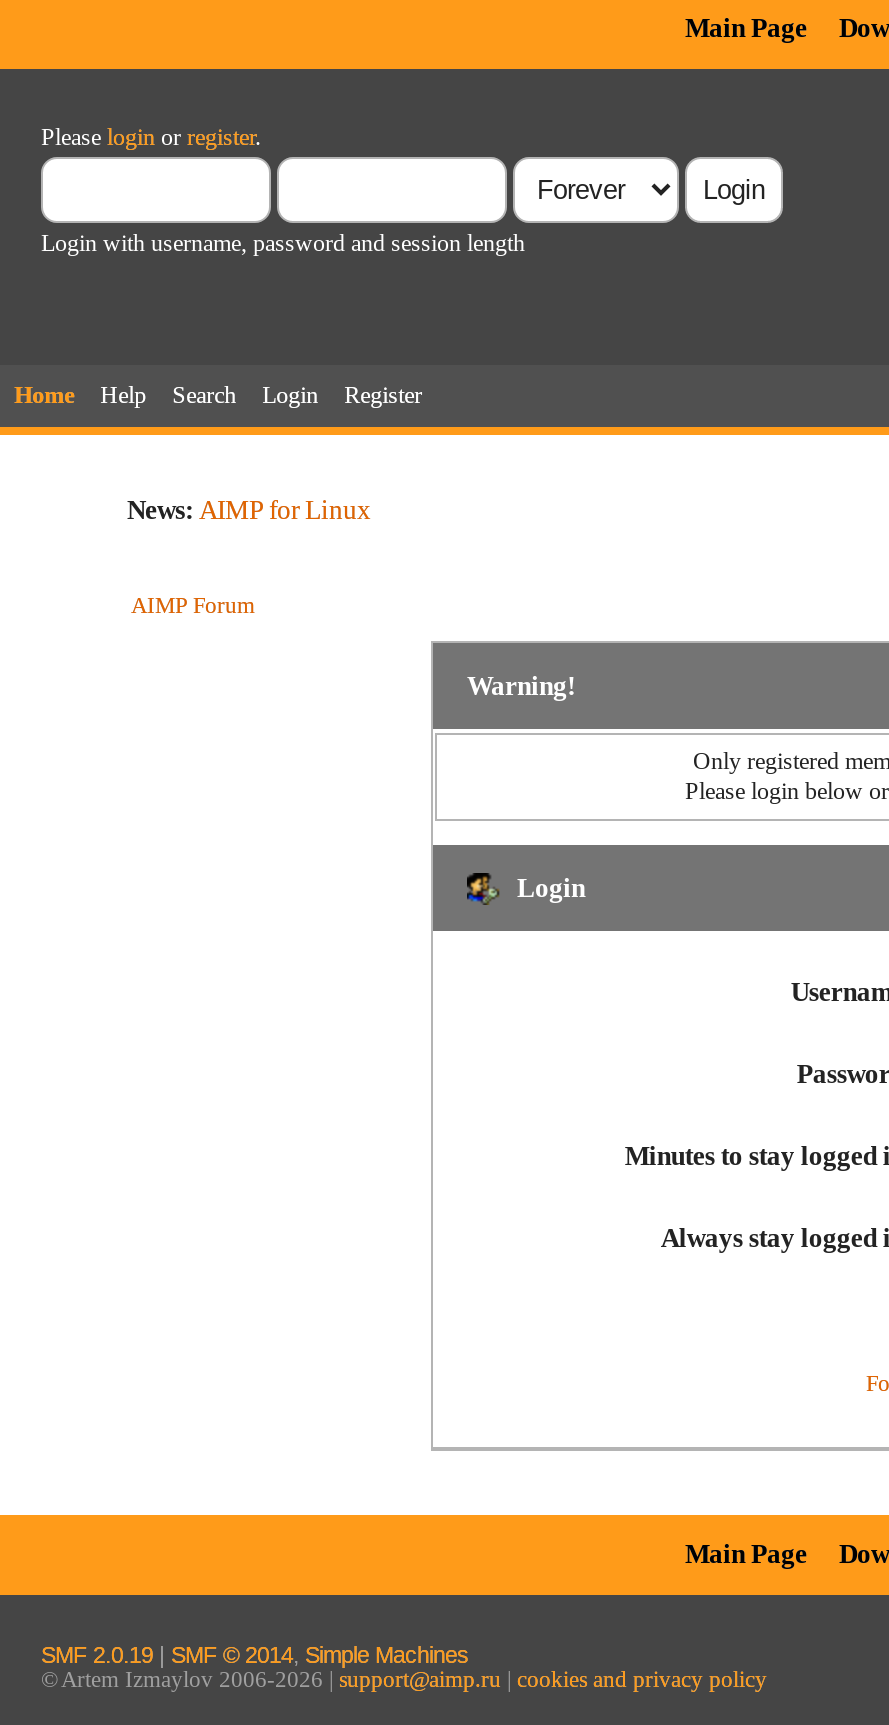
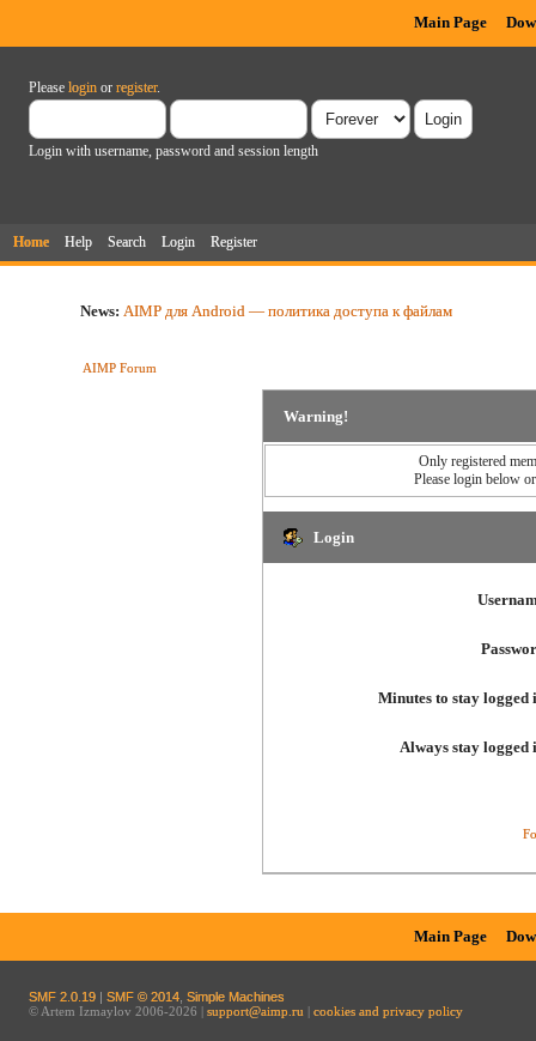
[127,495,371,525] News: AIMP for Linux -> [80,302,452,320] News: AIMP для Android — политика доступа к файлам

